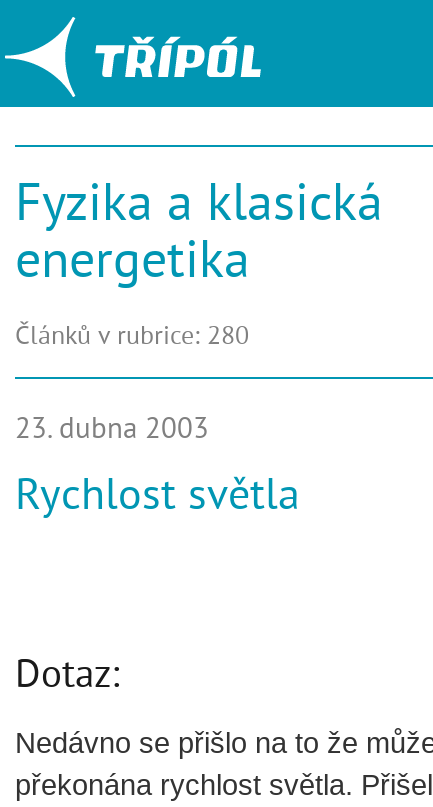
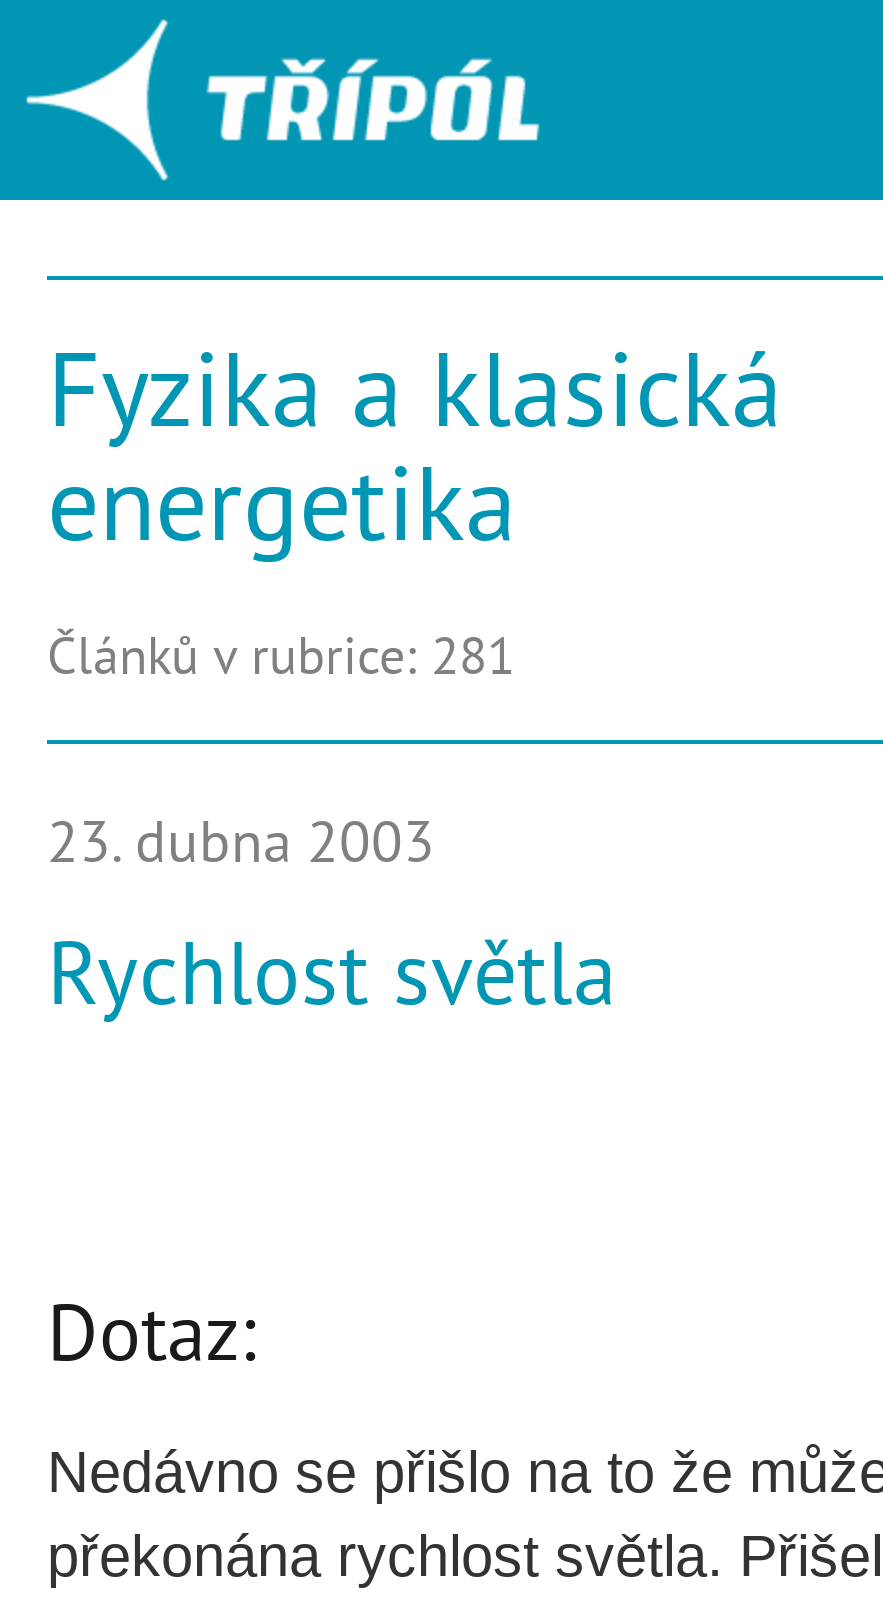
[15,318,249,351] Článků v rubrice: 280 -> [47,622,515,688] Článků v rubrice: 281

